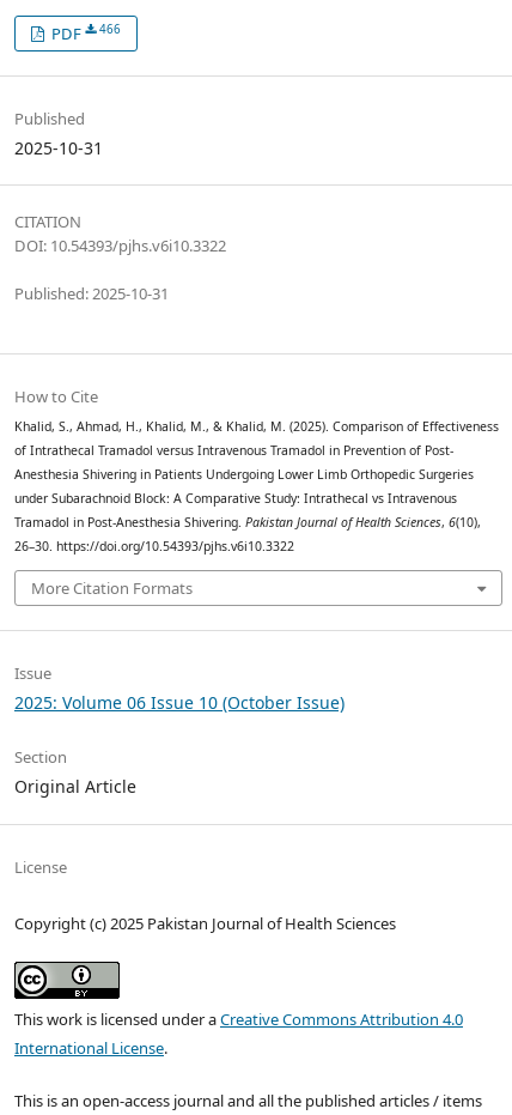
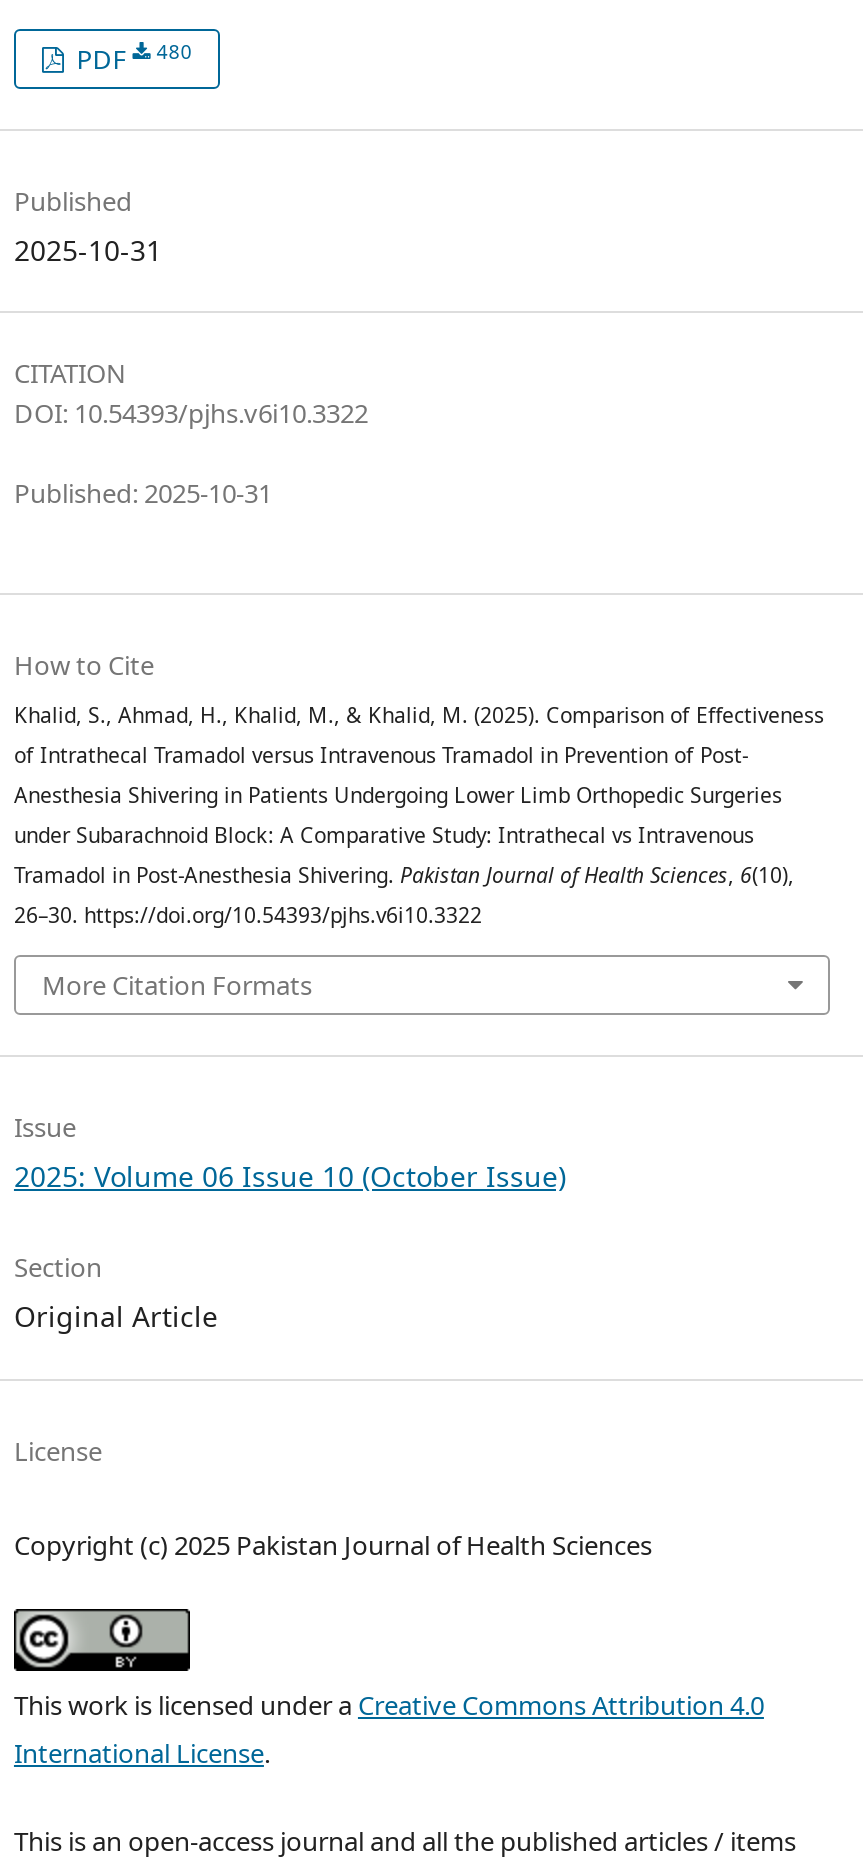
[48,21,121,44] PDF 466 -> [70,39,192,77] PDF 480

